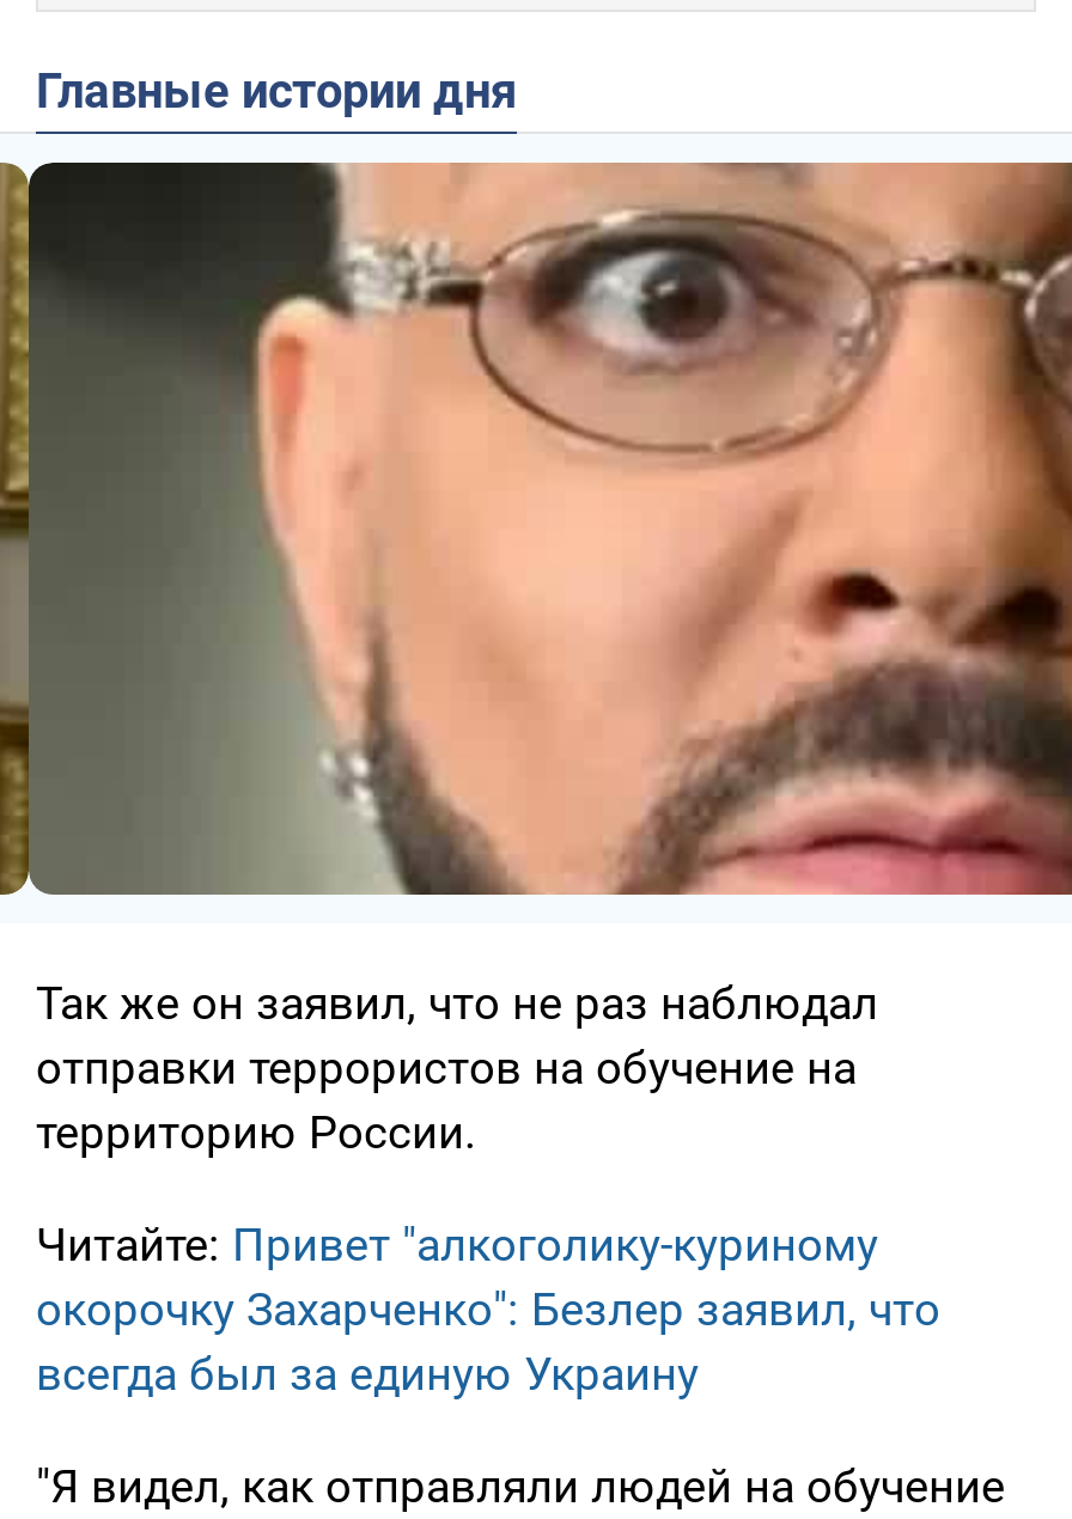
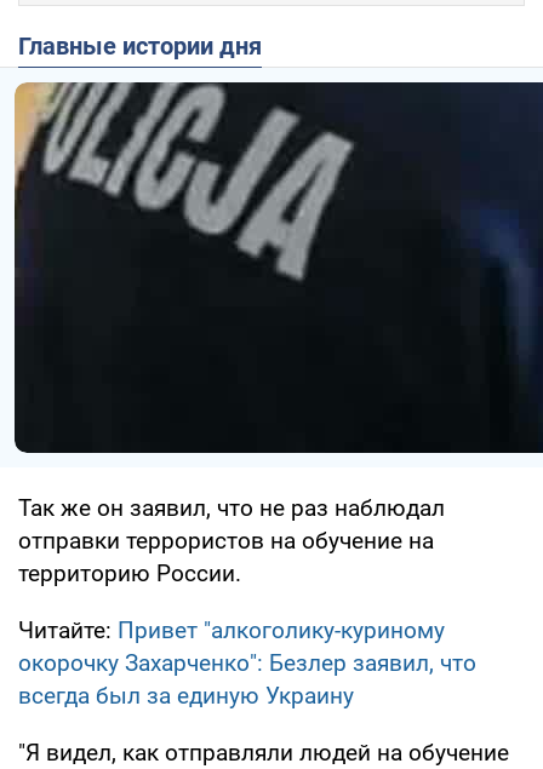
[7,160,1065,897] [image] -> [4,81,539,454] [image]

